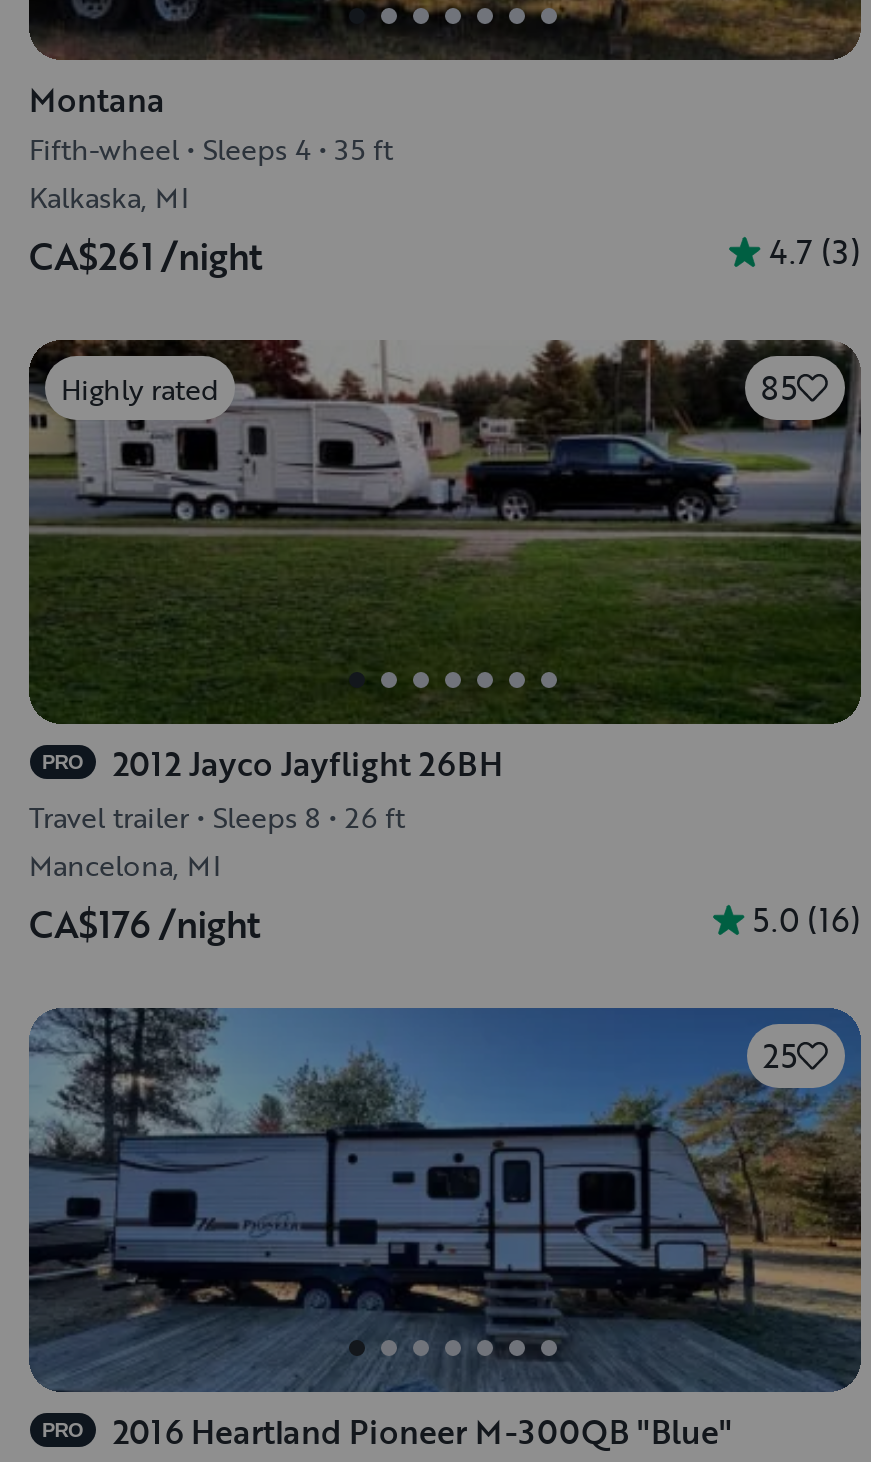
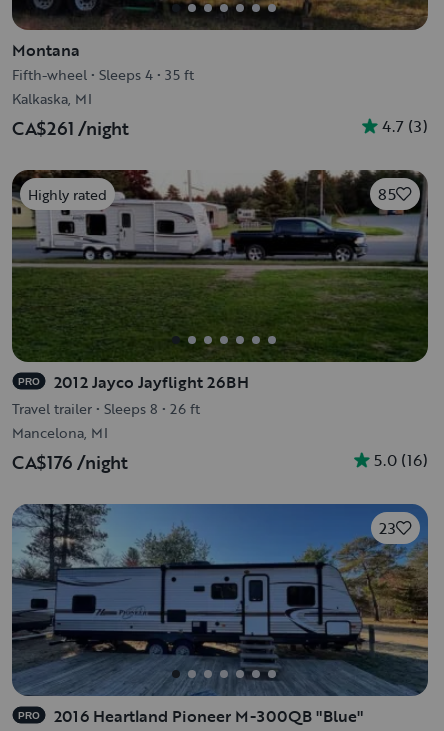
[763,1032,797,1080] 25 -> [379,516,396,540] 23

